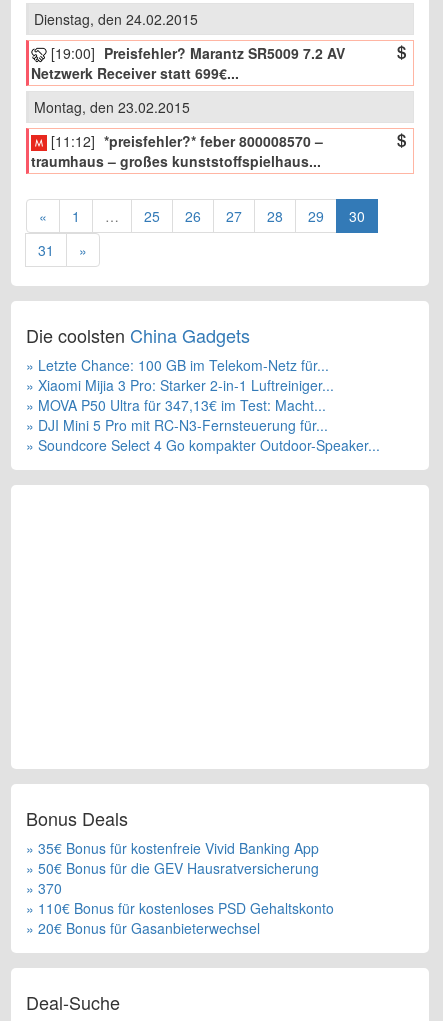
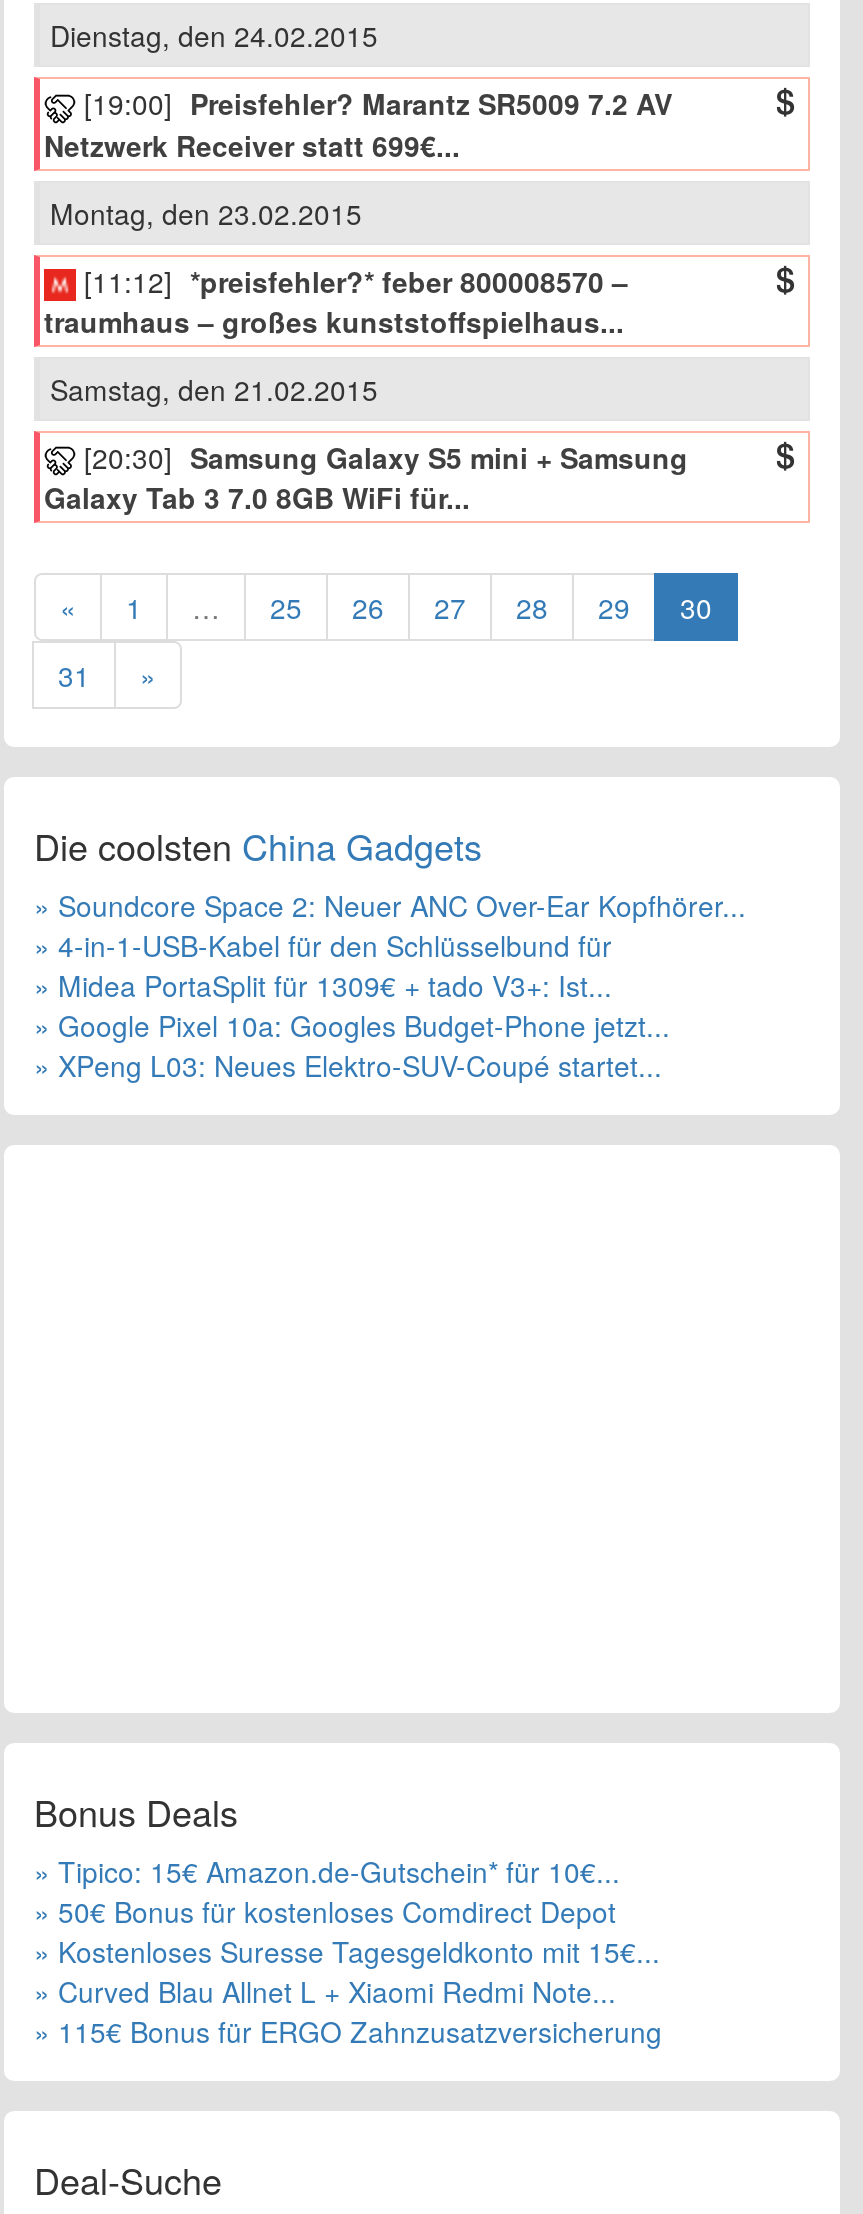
none -> [44,369,688,517] Samstag, den 21.02.2015 | [20:30] Samsung Galaxy S5 mini + Samsung | Galaxy Tab 3 7.0 8GB WiFi für...
[26,355,380,455] » Letzte Chance: 100 GB im Telekom-Netz für... | » Xiaomi Mijia 3 Pro: Starker 2-in-1 Luftreiniger... | » MOVA P50 Ultra für 347,13€ im Test: Macht... | » DJI Mini 5 Pro mit RC-N3-Fernsteuerung für... | » Soundcore Select 4 Go kompakter Outdoor-Speaker... -> [34,885,746,1085] » Soundcore Space 2: Neuer ANC Over-Ear Kopfhörer... | » 4-in-1-USB-Kabel für den Schlüsselbund für | » Midea PortaSplit für 1309€ + tado V3+: Ist... | » Google Pixel 10a: Googles Budget-Phone jetzt... | » XPeng L03: Neues Elektro-SUV-Coupé startet...
[26,838,334,938] » 35€ Bonus für kostenfreie Vivid Banking App | » 50€ Bonus für die GEV Hausratversicherung | » 370 | » 110€ Bonus für kostenloses PSD Gehaltskonto | » 20€ Bonus für Gasanbieterwechsel -> [34,1851,662,2051] » Tipico: 15€ Amazon.de-Gutschein* für 10€... | » 50€ Bonus für kostenloses Comdirect Depot | » Kostenloses Suresse Tagesgeldkonto mit 15€... | » Curved Blau Allnet L + Xiaomi Redmi Note... | » 115€ Bonus für ERGO Zahnzusatzversicherung

